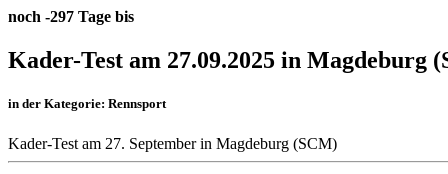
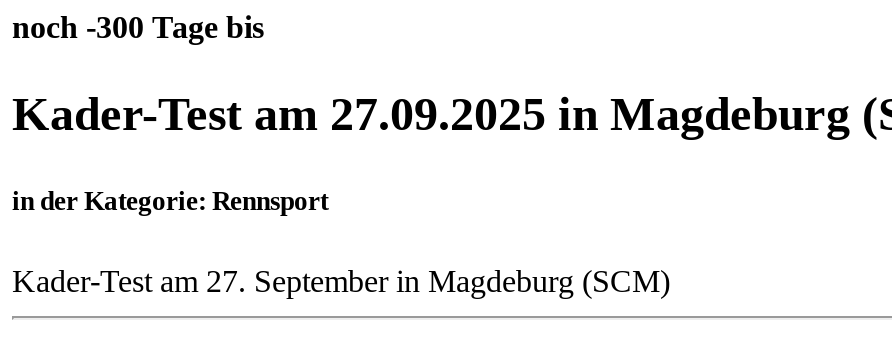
[8,8,134,25] noch -297 Tage bis -> [12,10,264,44] noch -300 Tage bis

